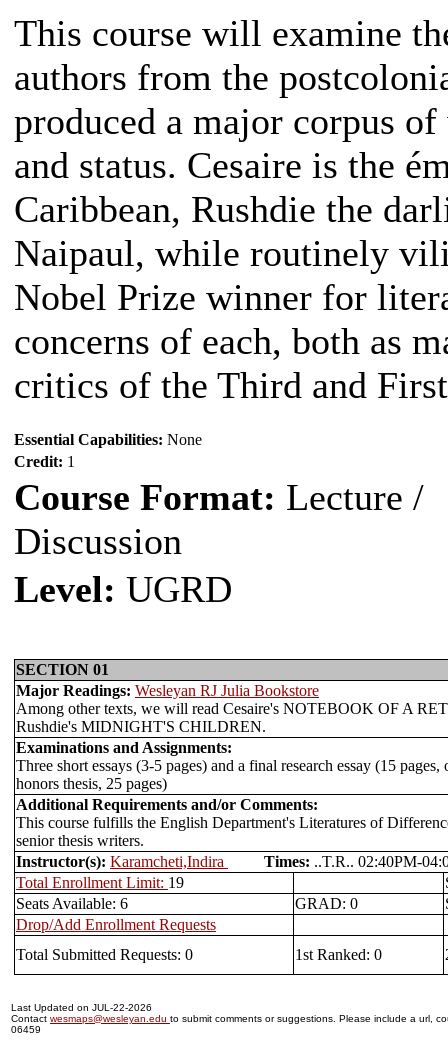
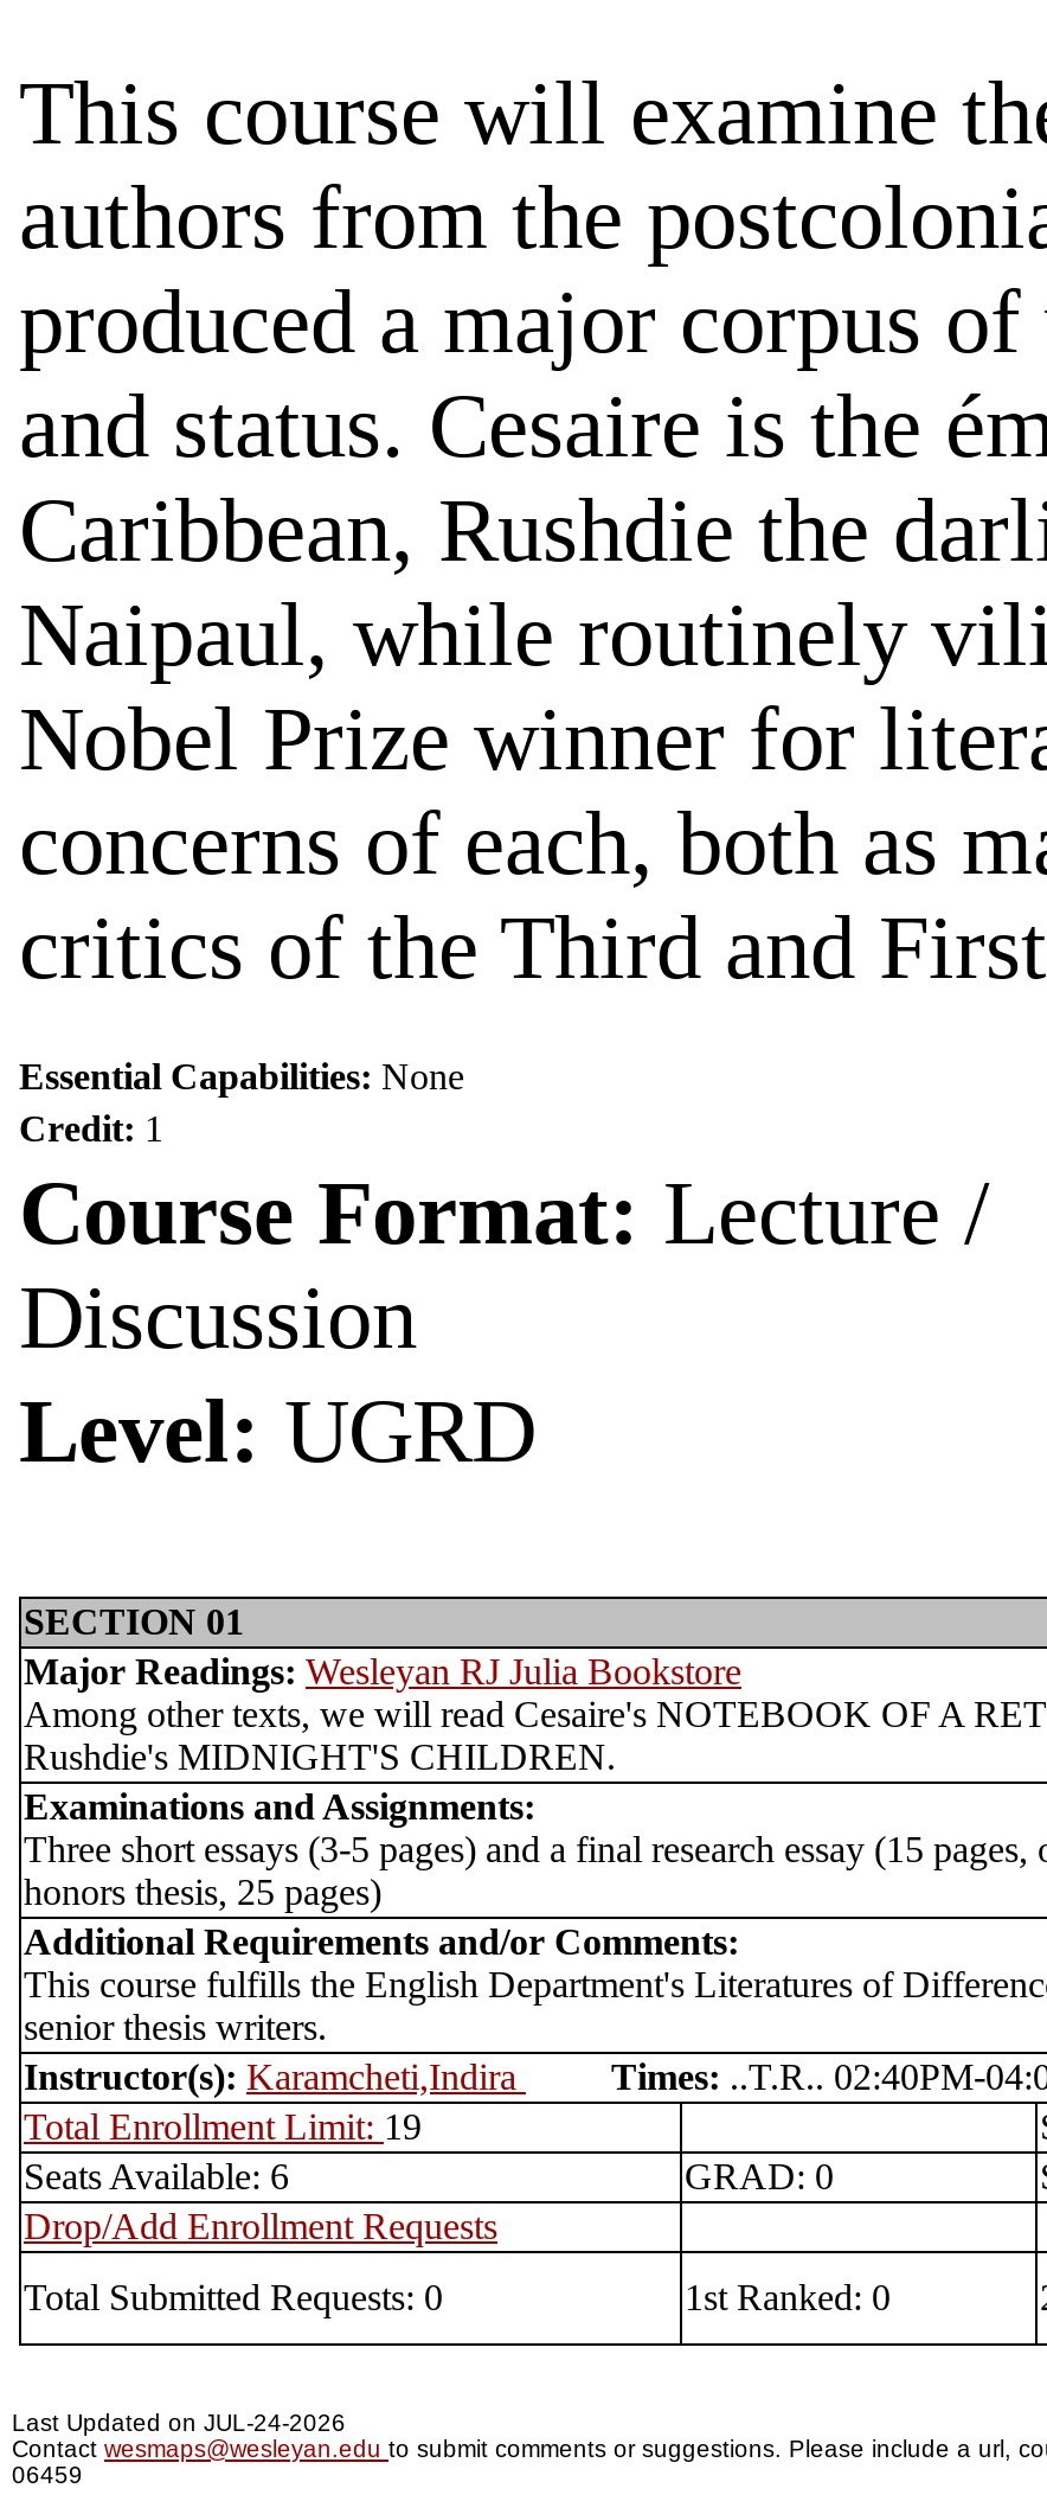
[11,1002,152,1013] Last Updated on JUL-22-2026 -> [12,2410,346,2436] Last Updated on JUL-24-2026

